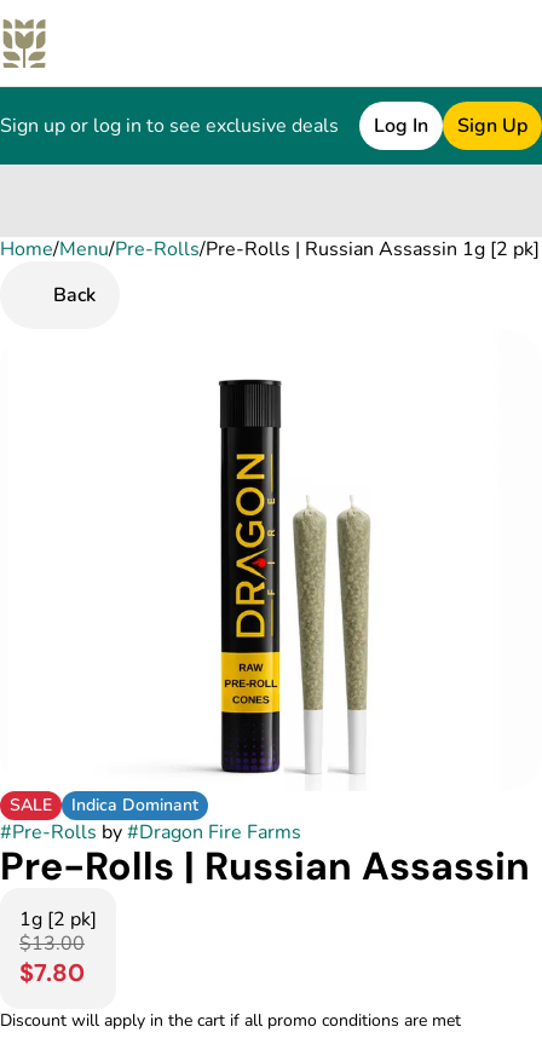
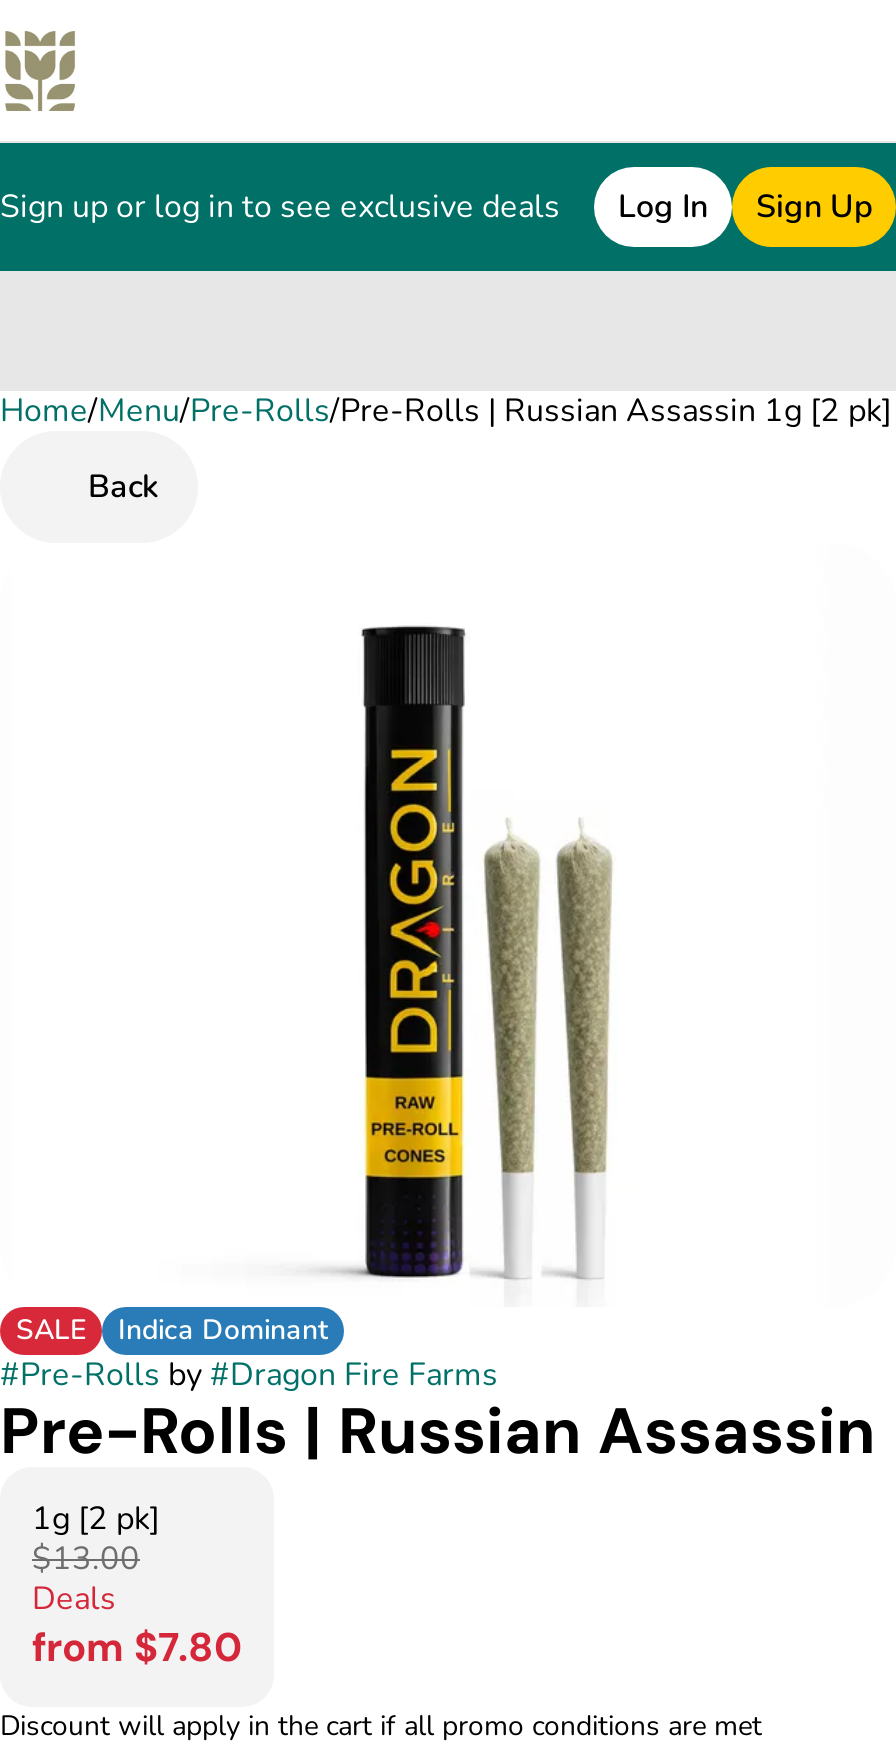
[19,957,85,989] $7.80 -> [32,1577,242,1673] Deals | from $7.80

